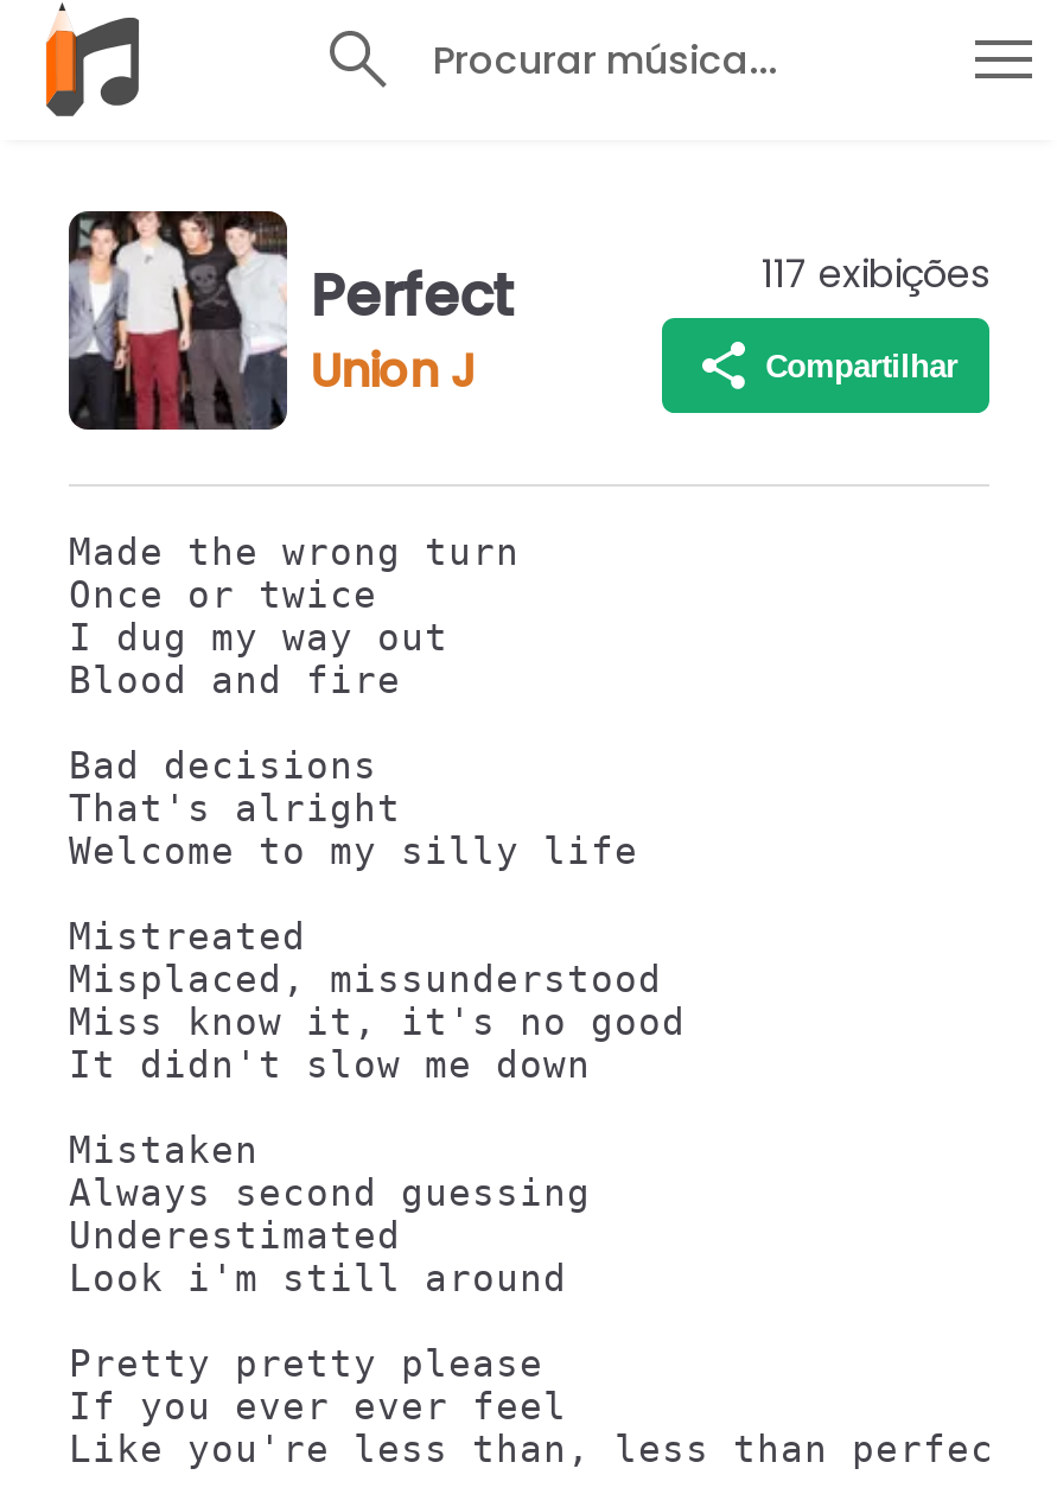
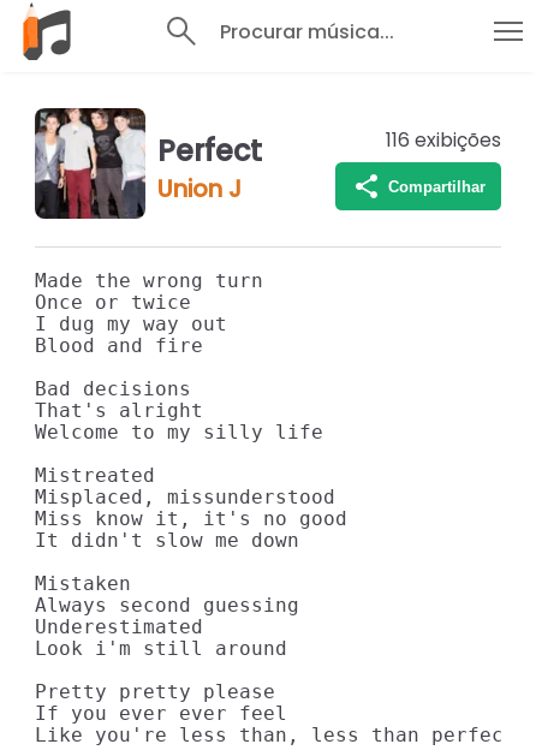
[762,246,989,301] 117 exibições -> [386,126,501,153] 116 exibições

